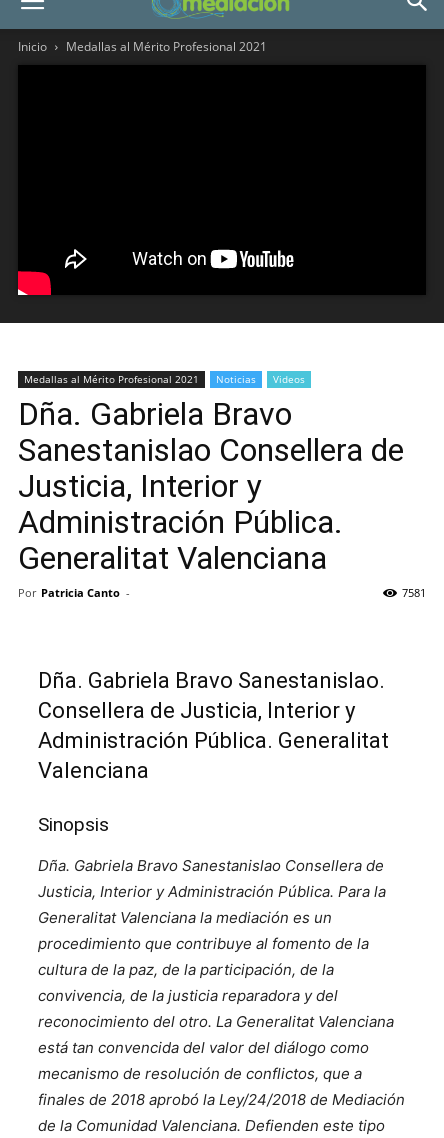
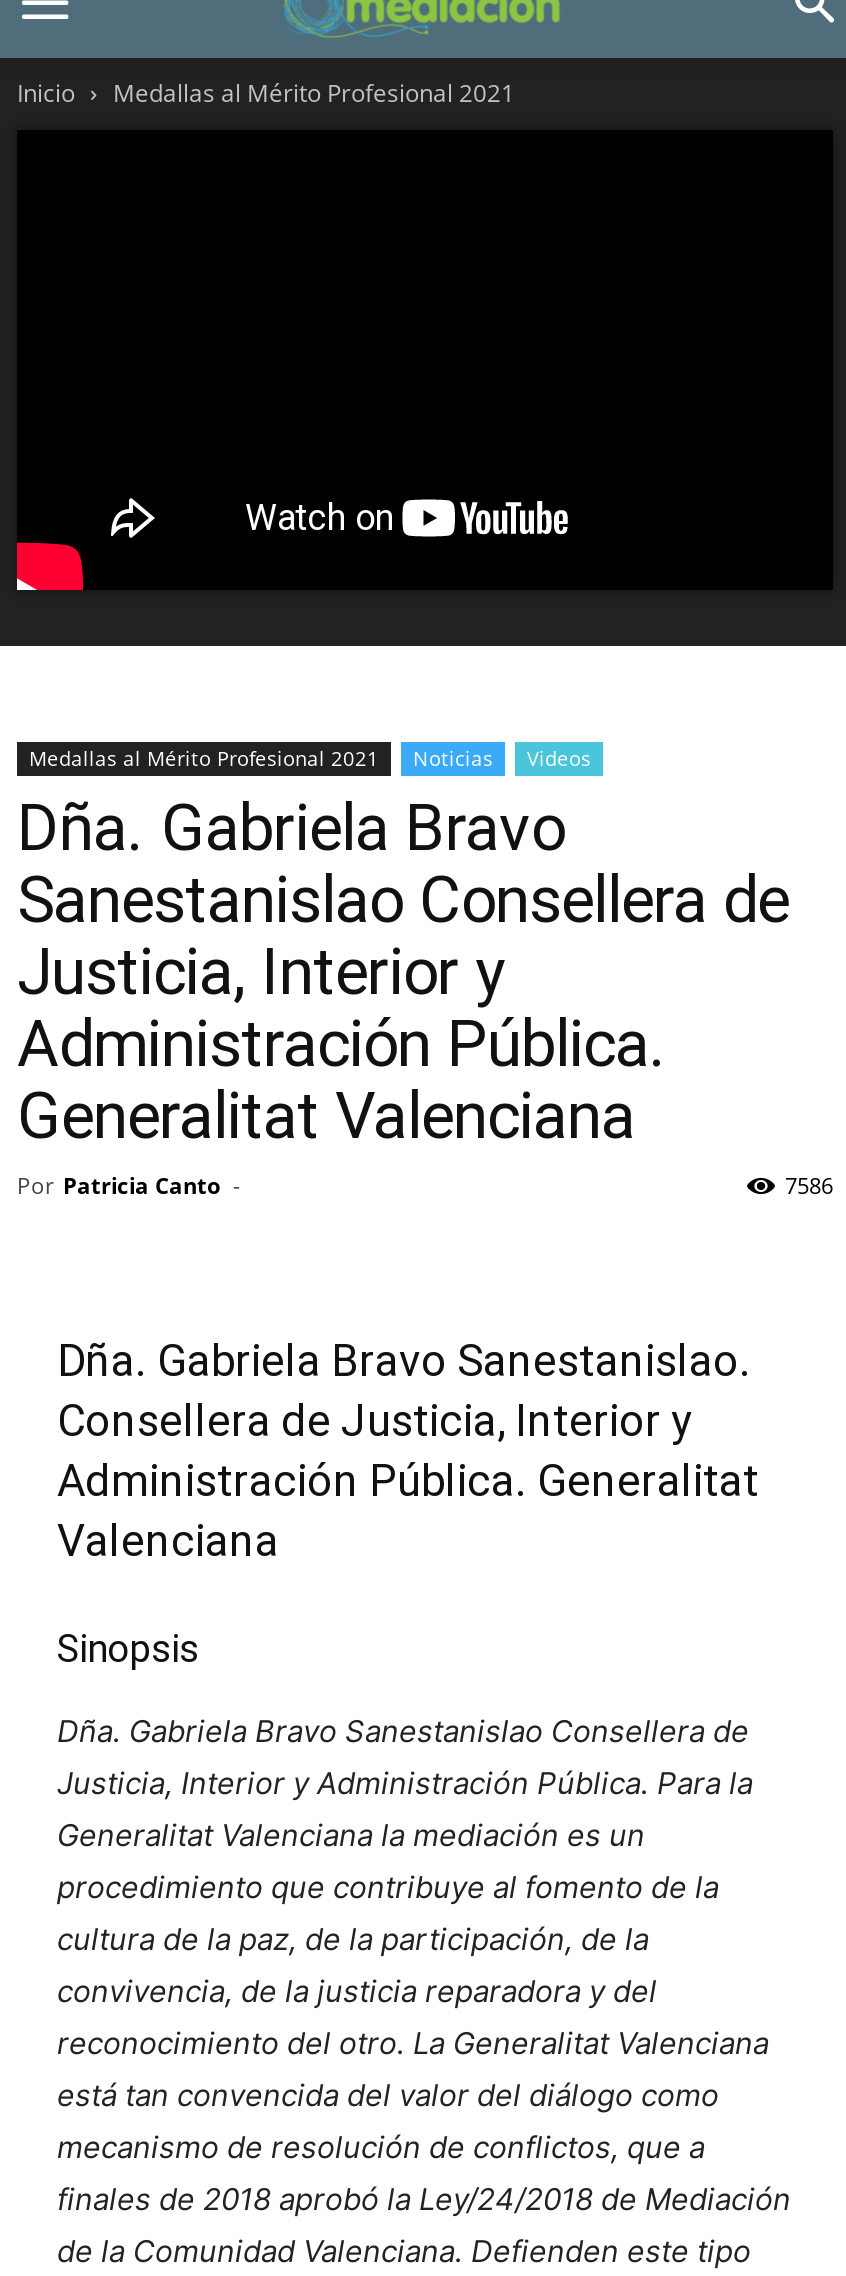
[402,584,426,599] 7581 -> [785,1169,833,1199] 7586

